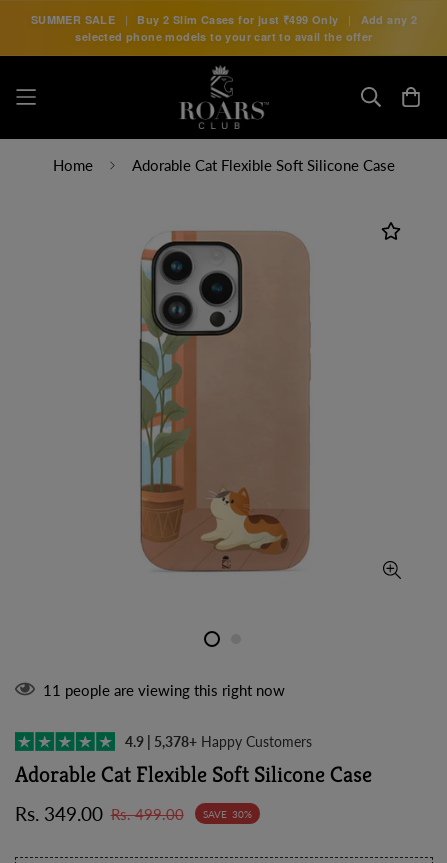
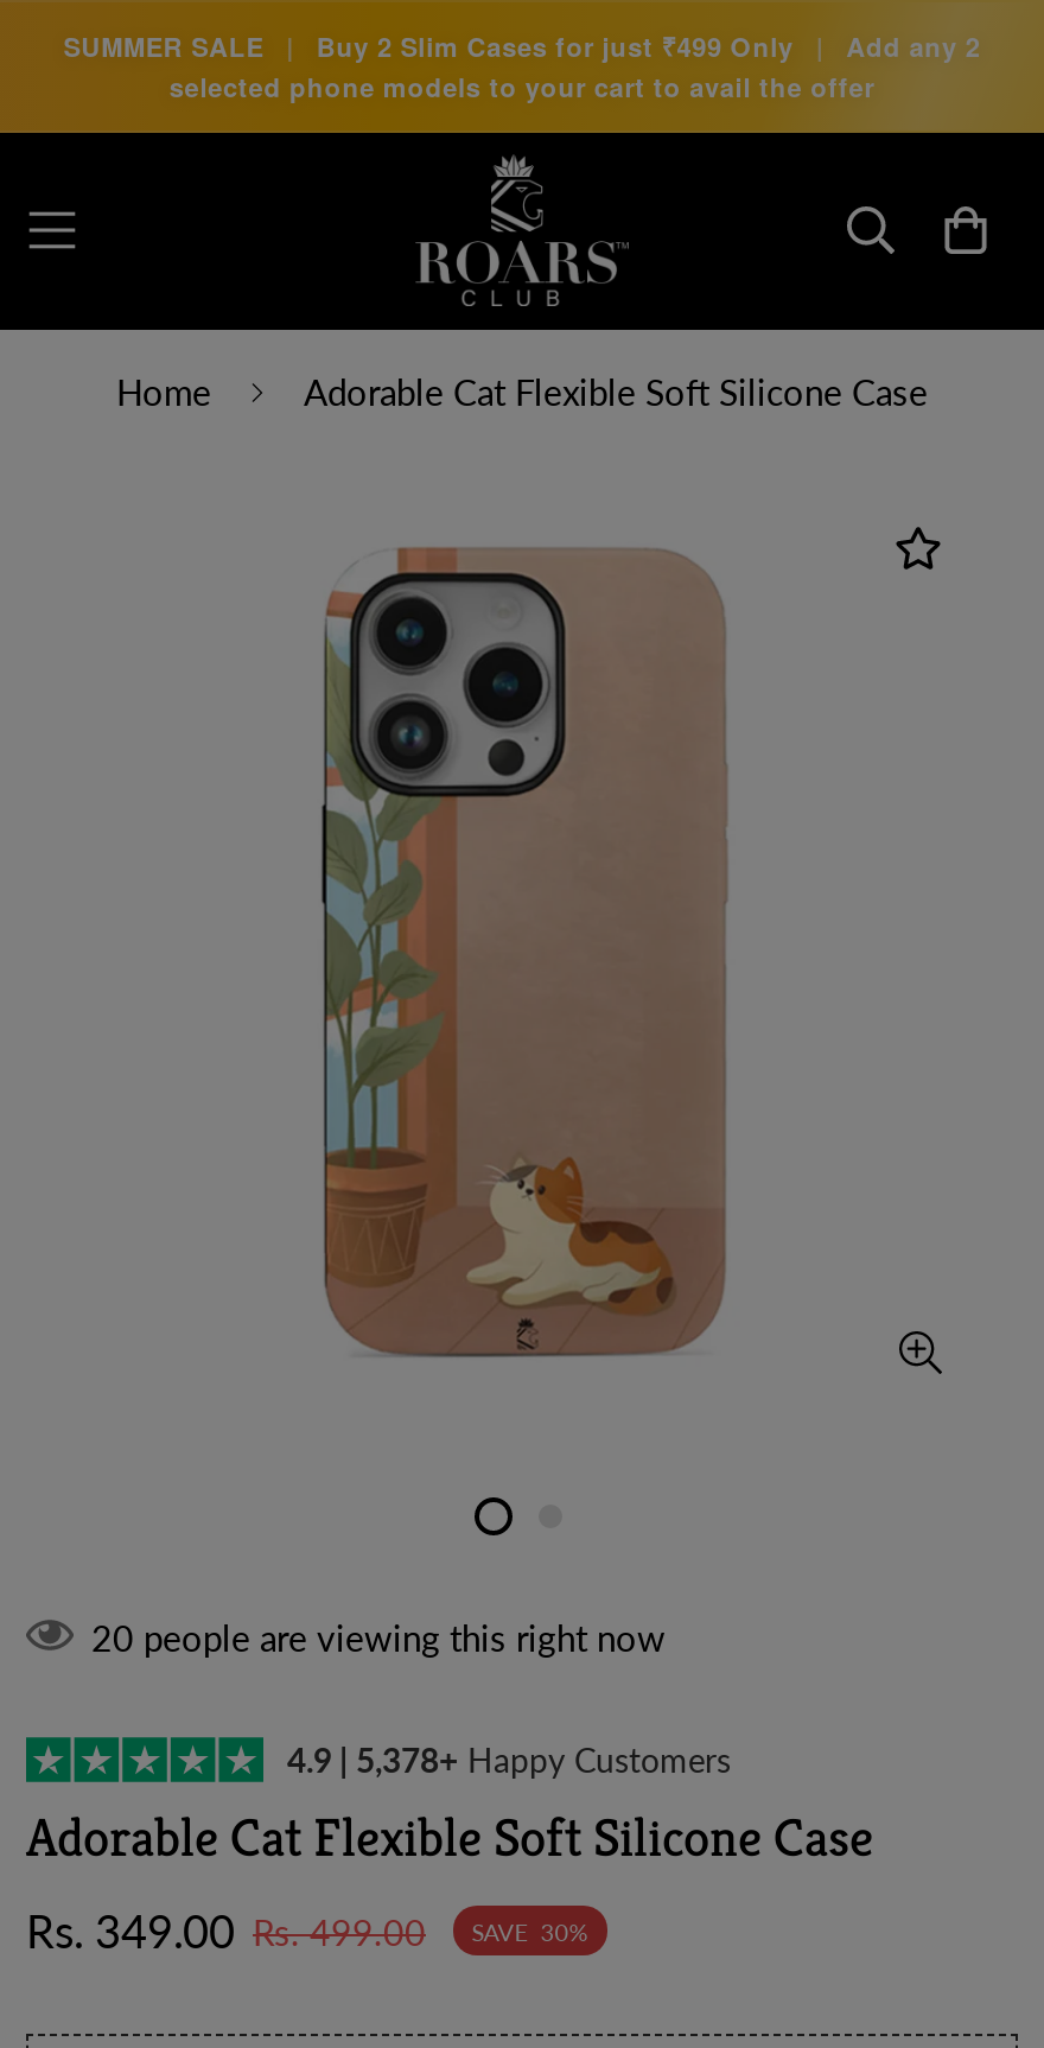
[42,681,284,699] 11 people are viewing this right now -> [91,1616,666,1659] 20 people are viewing this right now

